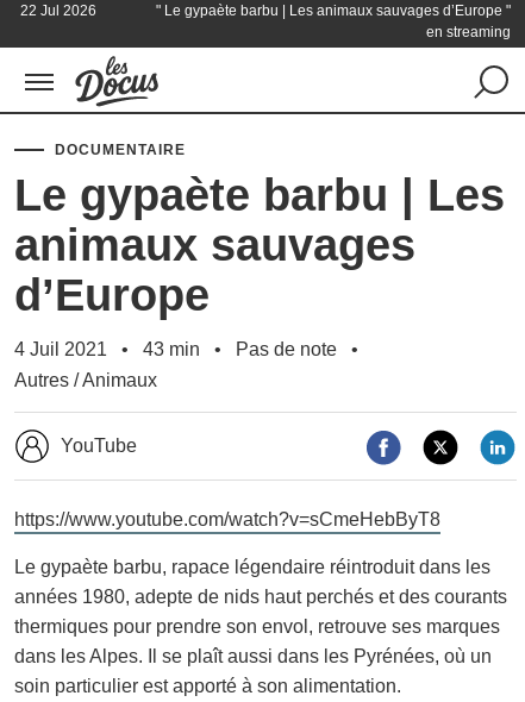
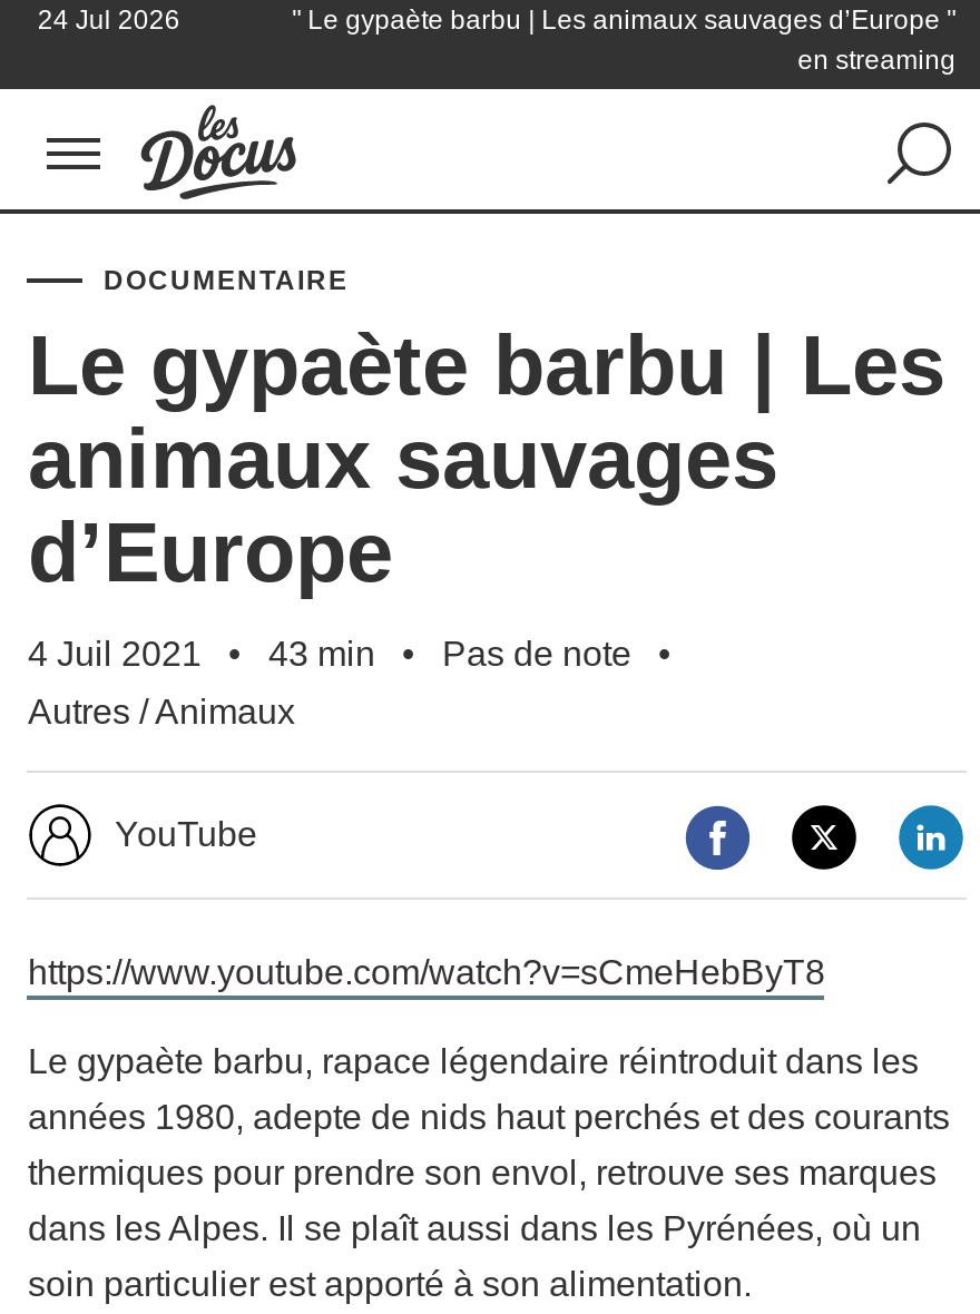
[20,2,96,19] 22 Jul 2026 -> [38,4,180,36] 24 Jul 2026

